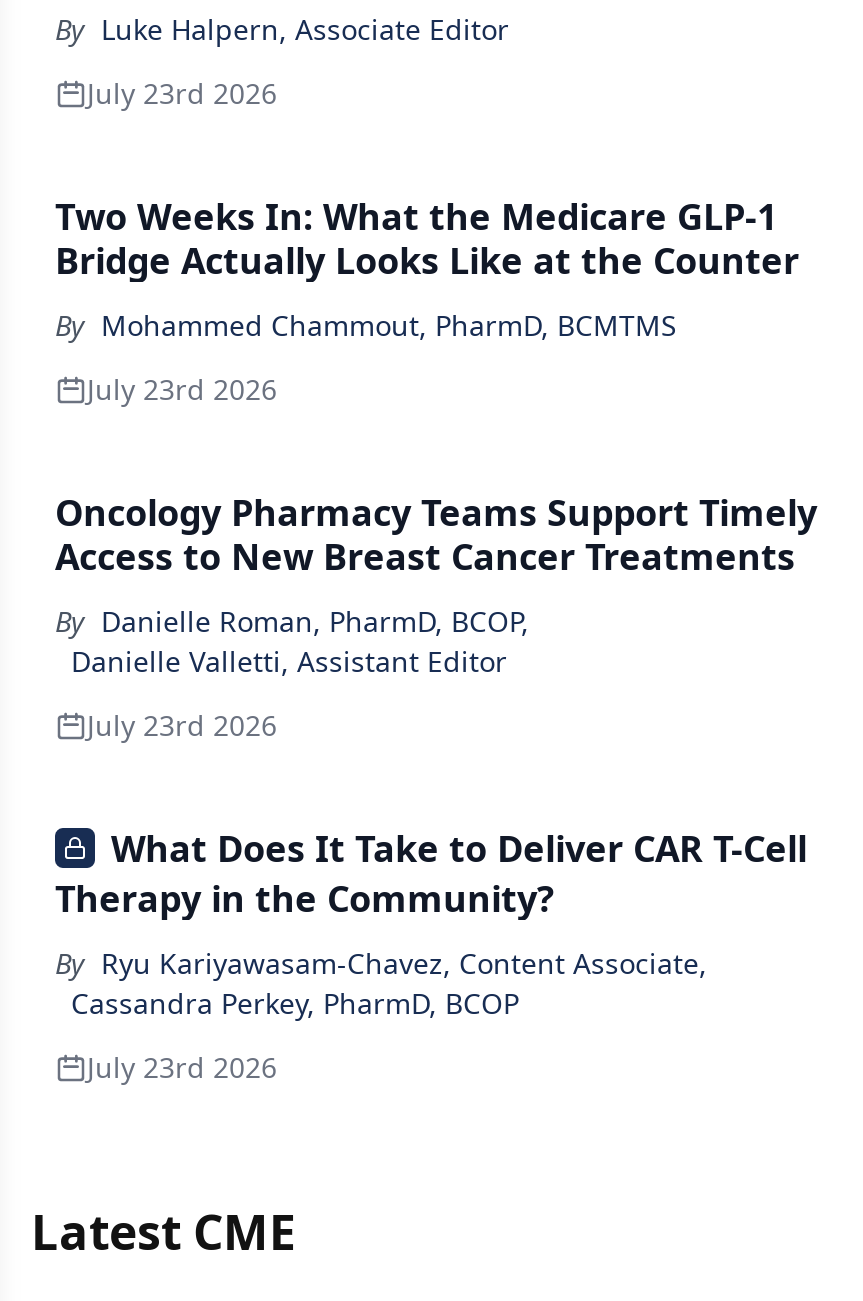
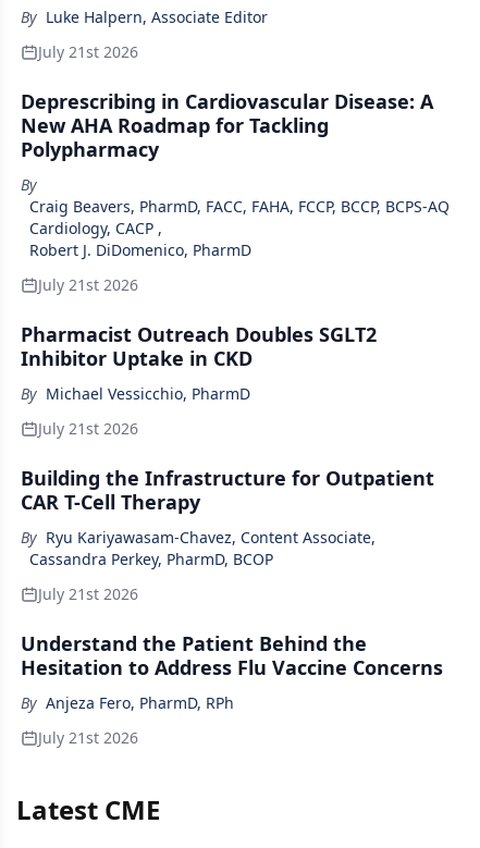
[87,74,277,112] July 23rd 2026 -> [38,41,138,62] July 21st 2026
[55,192,799,284] Two Weeks In: What the Medicare GLP-1 | Bridge Actually Looks Like at the Counter -> [21,88,433,162] Deprescribing in Cardiovascular Disease: A | New AHA Roadmap for Tackling | Polypharmacy
[55,306,677,344] By Mohammed Chammout, PharmD, BCMTMS -> [21,174,450,260] By | Craig Beavers, PharmD, FACC, FAHA, FCCP, BCCP, BCPS-AQ | Cardiology, CACP, | Robert J. DiDomenico, PharmD
[87,370,277,408] July 23rd 2026 -> [38,274,138,295] July 21st 2026
[55,488,817,580] Oncology Pharmacy Teams Support Timely | Access to New Breast Cancer Treatments -> [21,321,377,371] Pharmacist Outreach Doubles SGLT2 | Inhibitor Uptake in CKD
[55,602,529,680] By Danielle Roman, PharmD, BCOP, | Danielle Valletti, Assistant Editor -> [21,383,250,404] By Michael Vessicchio, PharmD
[87,706,277,744] July 23rd 2026 -> [38,418,138,439] July 21st 2026
[55,824,807,922] What Does It Take to Deliver CAR T-Cell | Therapy in the Community? -> [21,465,434,515] Building the Infrastructure for Outpatient | CAR T-Cell Therapy
[87,1048,277,1086] July 23rd 2026 -> [21,583,443,748] July 21st 2026 | Understand the Patient Behind the | Hesitation to Address Flu Vaccine Concerns | By Anjeza Fero, PharmD, RPh | July 21st 2026

